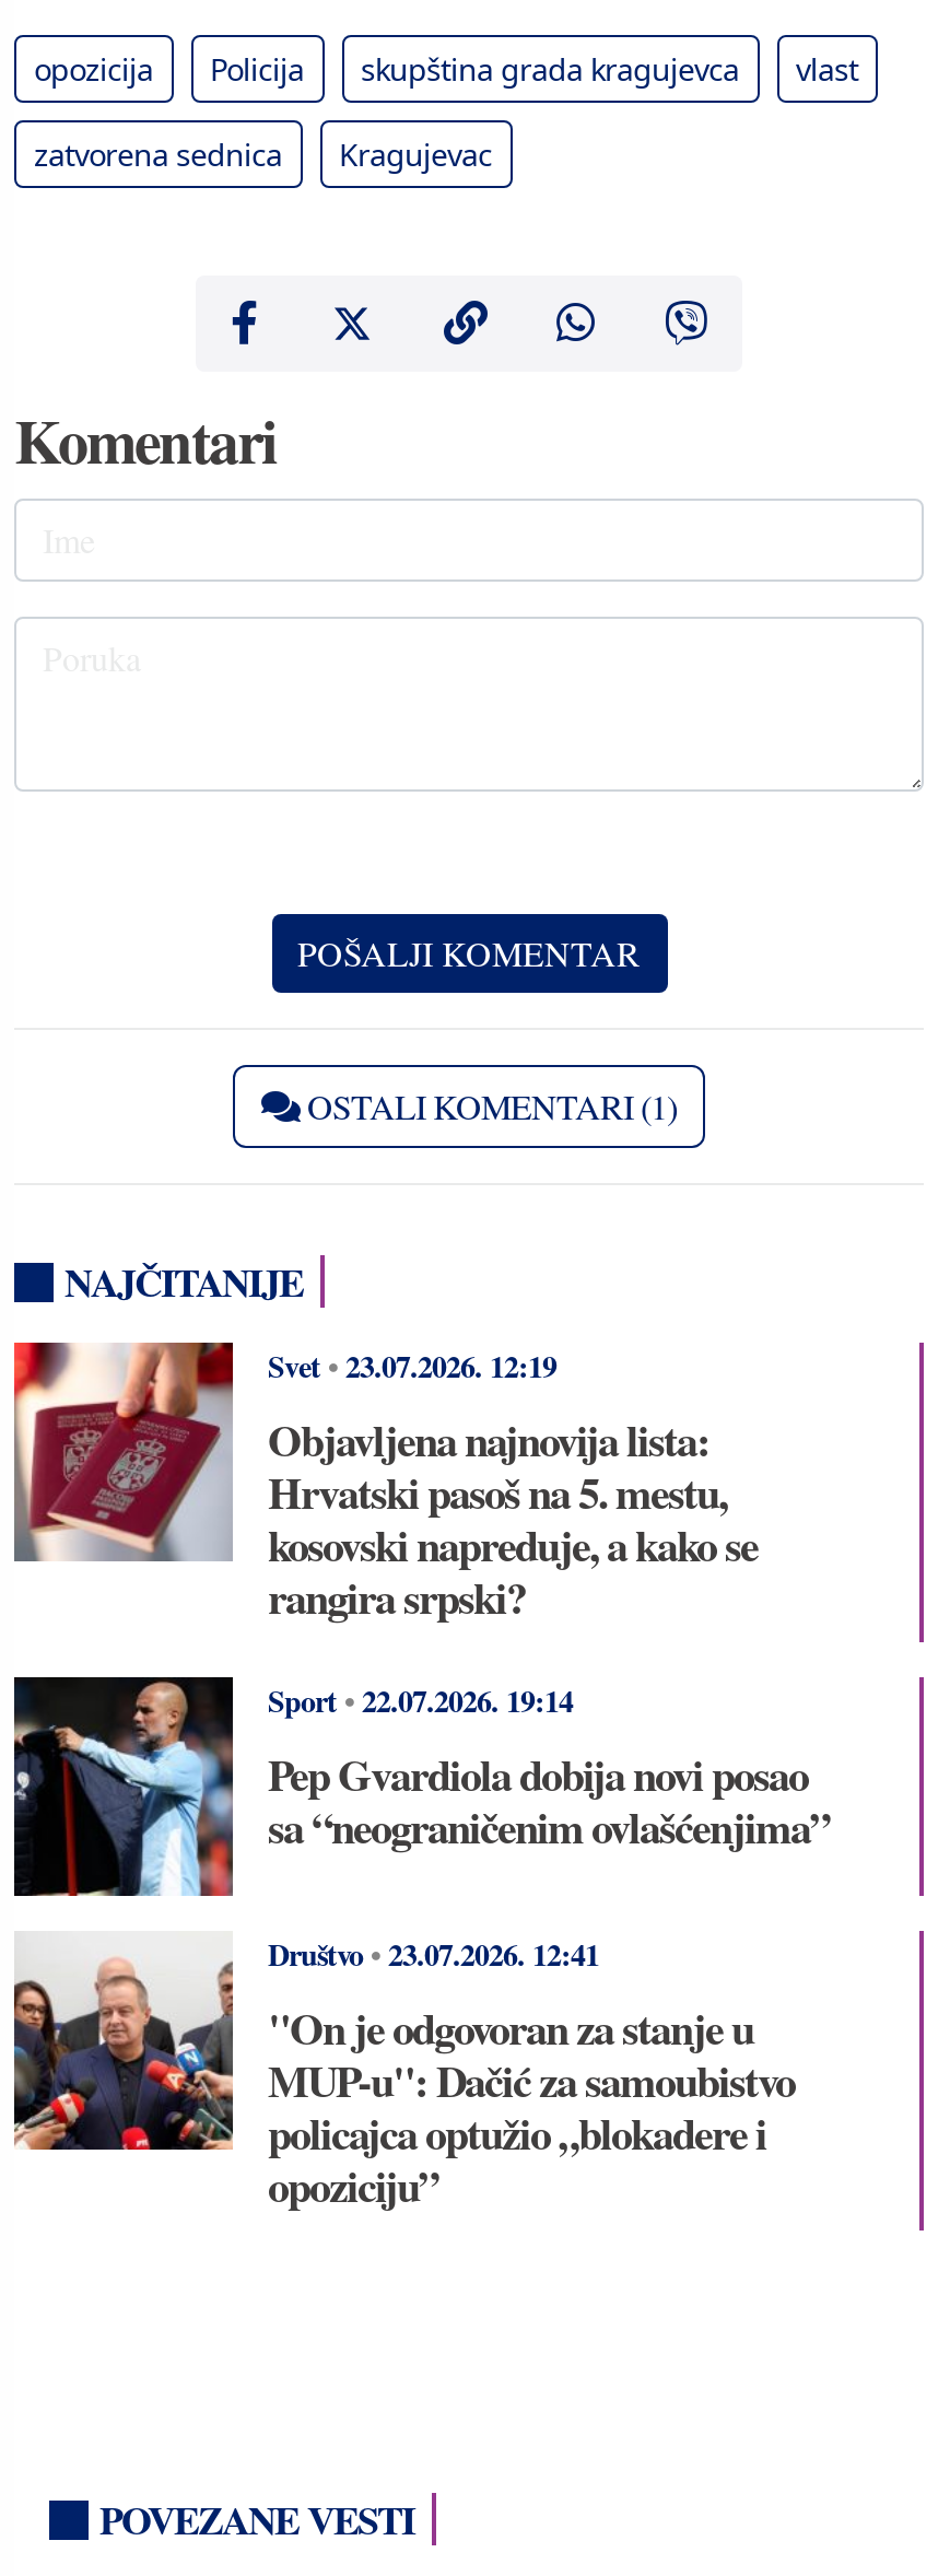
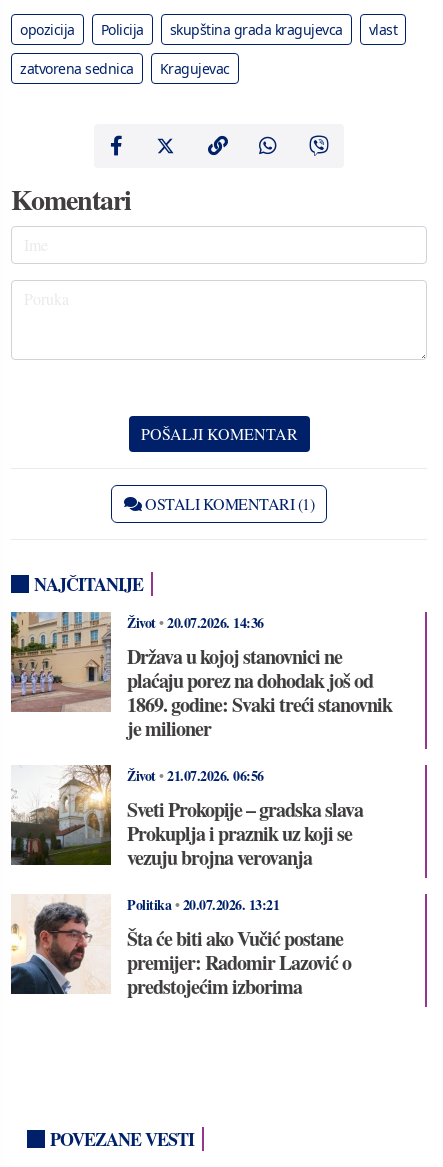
[12,1340,758,1629] [image] | Svet •23.07.2026. 12:19 | Objavljena najnovija lista: | Hrvatski pasoš na 5. mestu, | kosovski napreduje, a kako se | rangira srpski? -> [10,611,392,743] [image] | Život •20.07.2026. 14:36 | Država u kojoj stanovnici ne | plaćaju porez na dohodak još od | 1869. godine: Svaki treći stanovnik | je milioner
[12,1675,830,1898] [image] | Sport •22.07.2026. 19:14 | Pep Gvardiola dobija novi posao | sa “neograničenim ovlašćenjima” -> [10,764,363,872] [image] | Život • 21.07.2026. 06:56 | Sveti Prokopije – gradska slava | Prokuplja i praznik uz koji se | vezuju brojna verovanja
[12,1931,795,2218] [image] | Društvo •23.07.2026. 12:41 | "On je odgovoran za stanje u | MUP-u": Dačić za samoubistvo | policajca optužio „blokadere i | opoziciju” -> [10,885,351,1001] [image] | Politika • 20.07.2026. 13:21 | Šta će biti ako Vučić postane | premijer: Radomir Lazović o | predstojećim izborima

